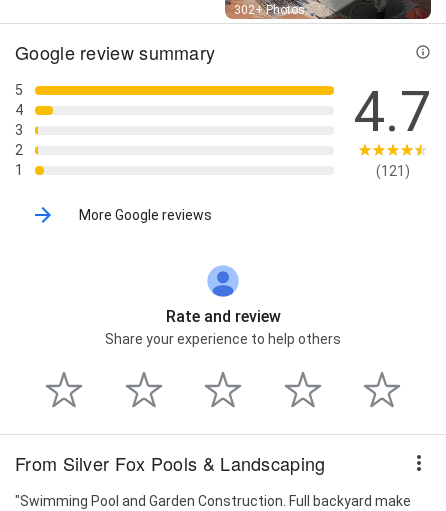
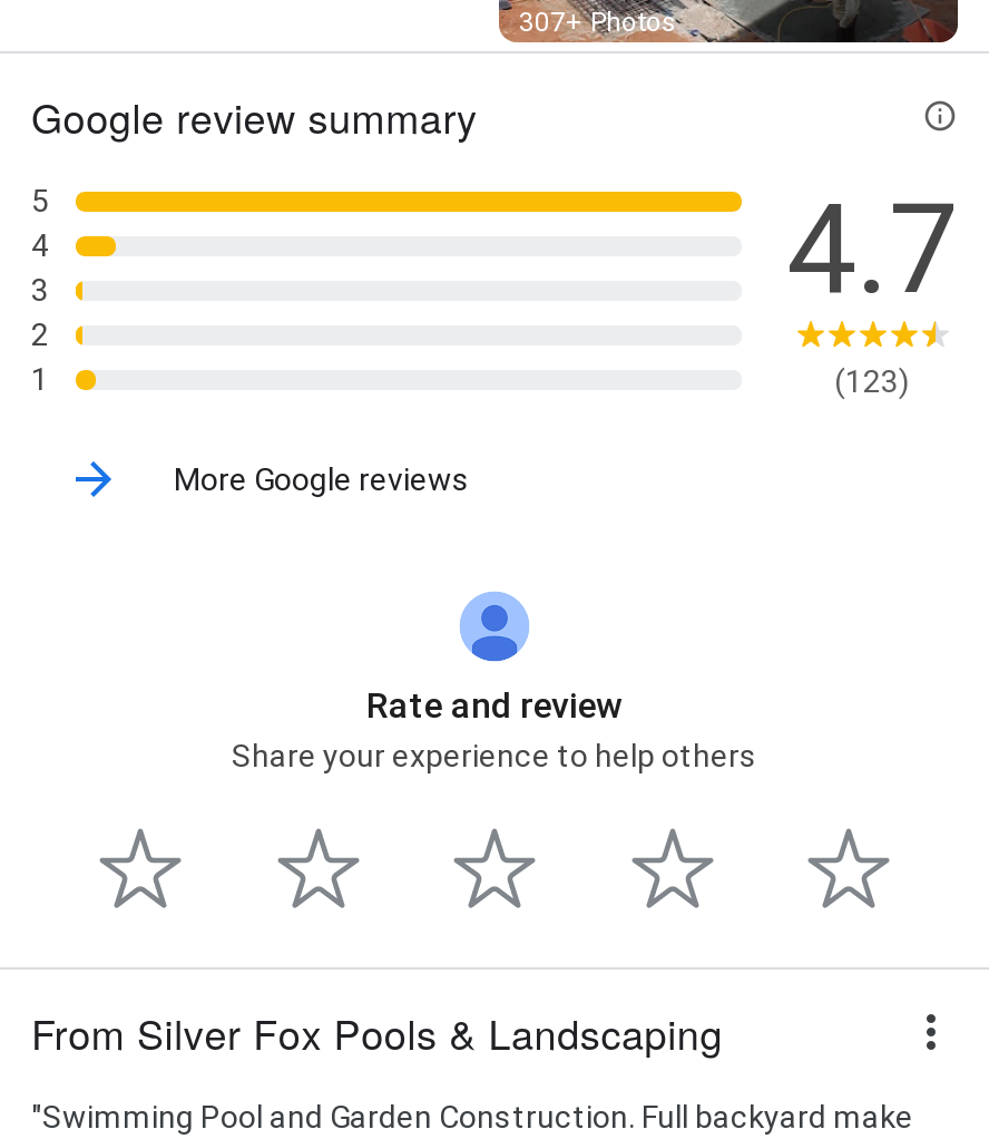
[234,3,305,17] 302+ Photos -> [519,7,677,38] 307+ Photos
[375,163,409,179] (121) -> [834,363,910,398] (123)

